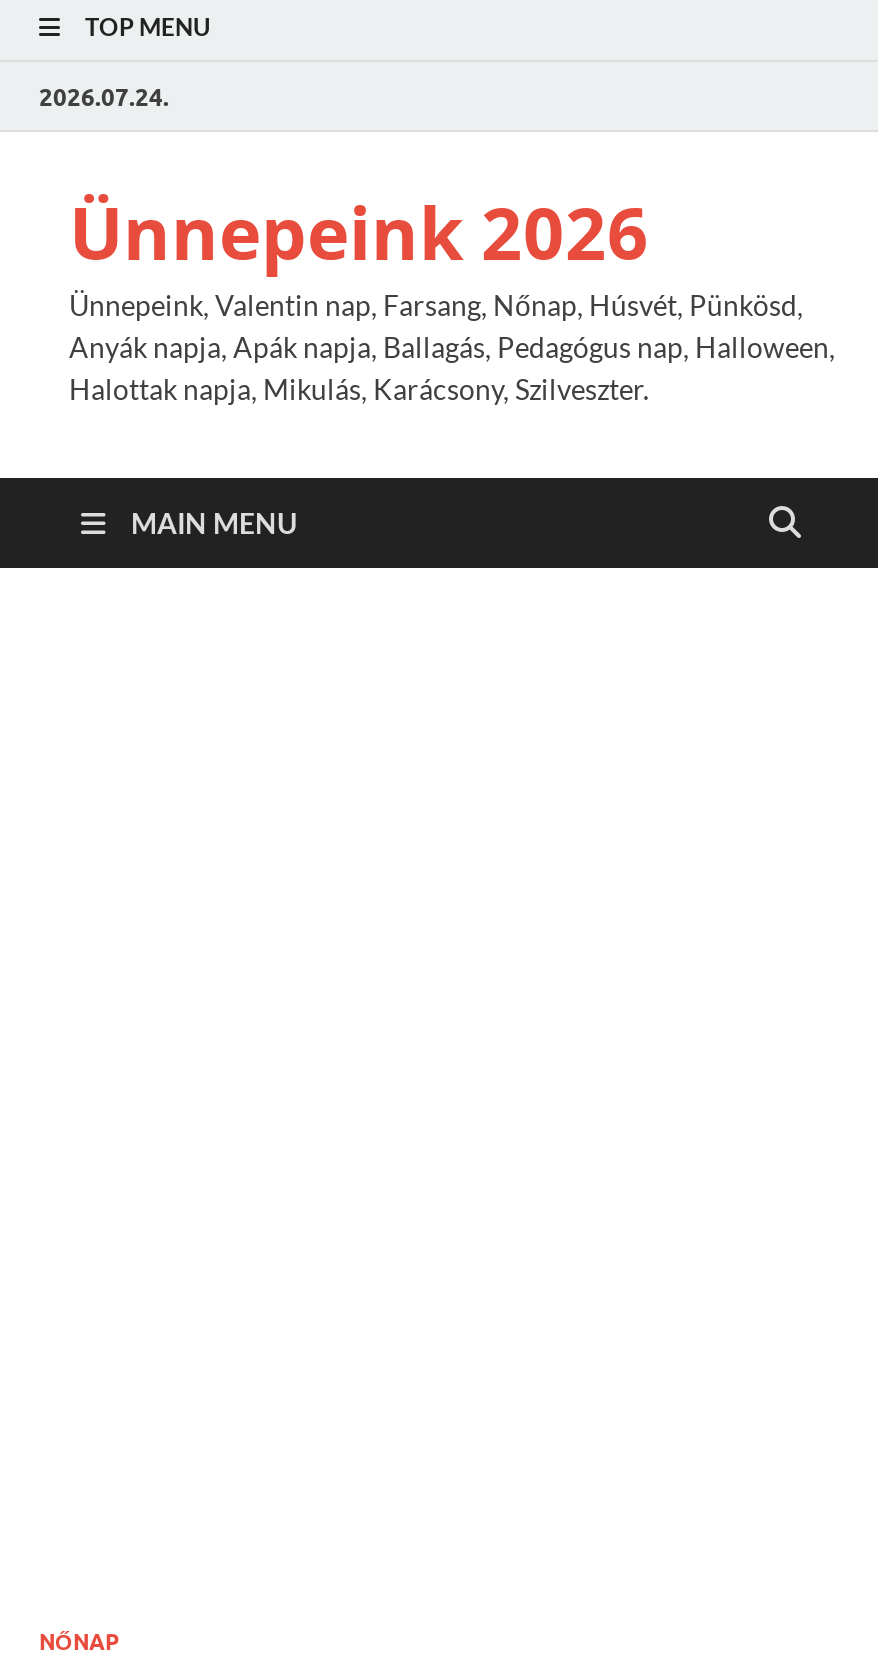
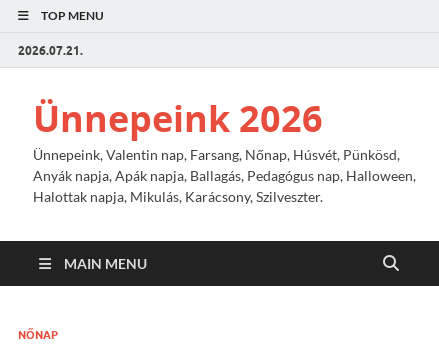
[39,81,169,111] 2026.07.24. -> [18,42,83,57] 2026.07.21.

